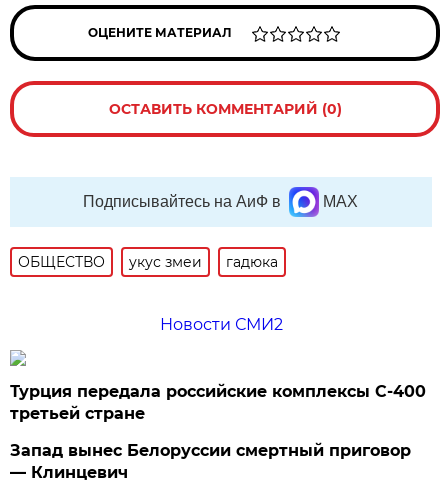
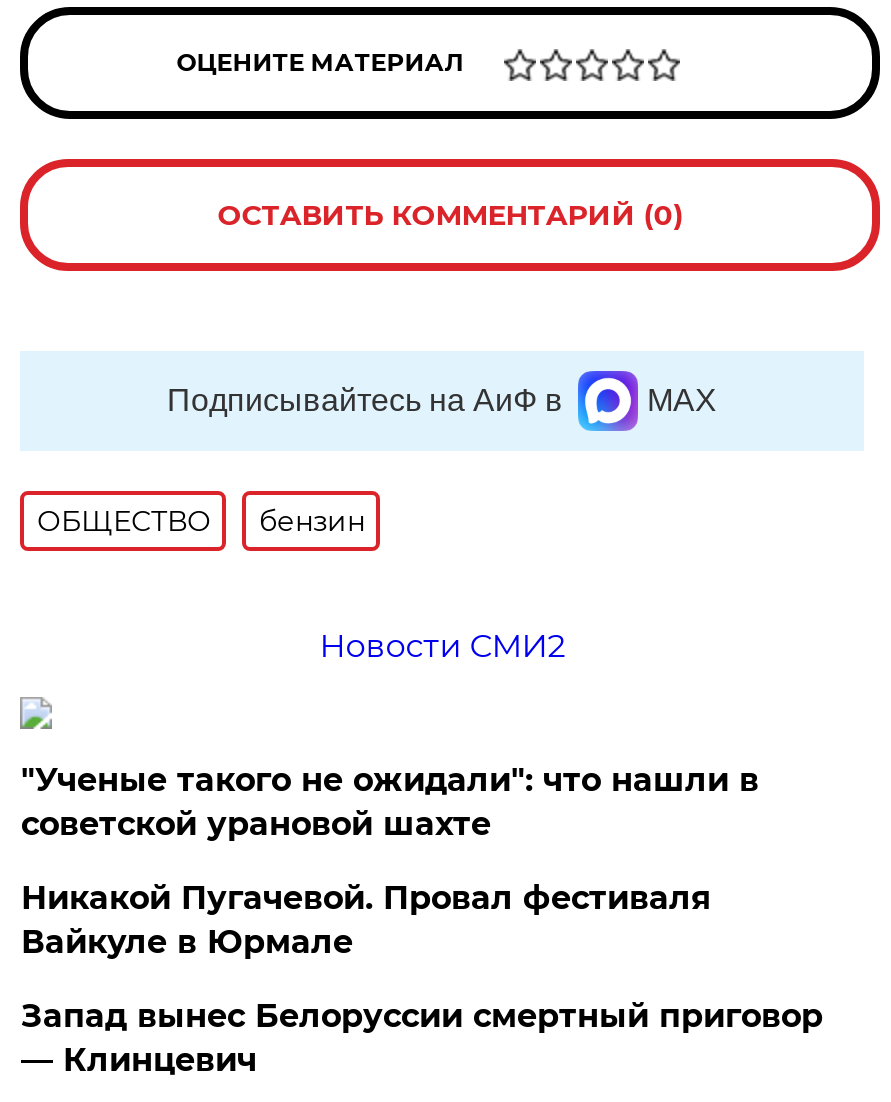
[129,253,278,271] укус змеи | гадюка -> [259,503,365,539] бензин
[10,382,426,423] Турция передала российские комплексы С-400 | третьей стране -> [21,761,759,961] "Ученые такого не ожидали": что нашли в | советской урановой шахте | Никакой Пугачевой. Провал фестиваля | Вайкуле в Юрмале

